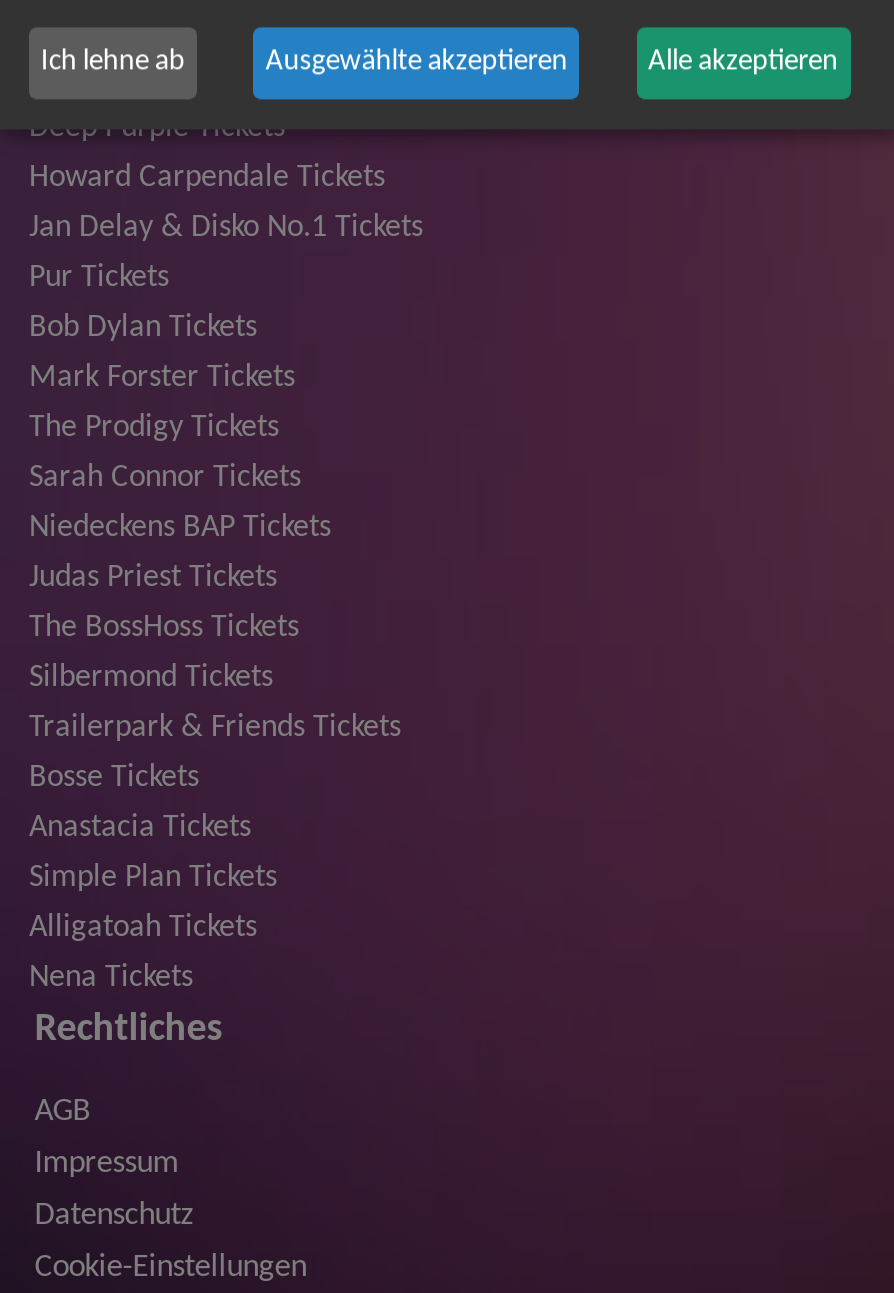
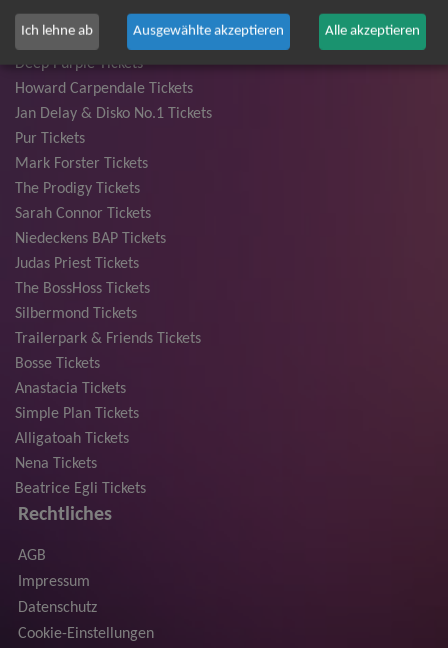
[29,311,257,343] Bob Dylan Tickets -> none
moved [29,361,401,993] -> [15,156,201,472]: Mark Forster Tickets | The Prodigy Tickets | Sarah Connor Tickets | ... | Alligatoah Tickets | Nena Tickets
none -> [15,481,146,497] Beatrice Egli Tickets

